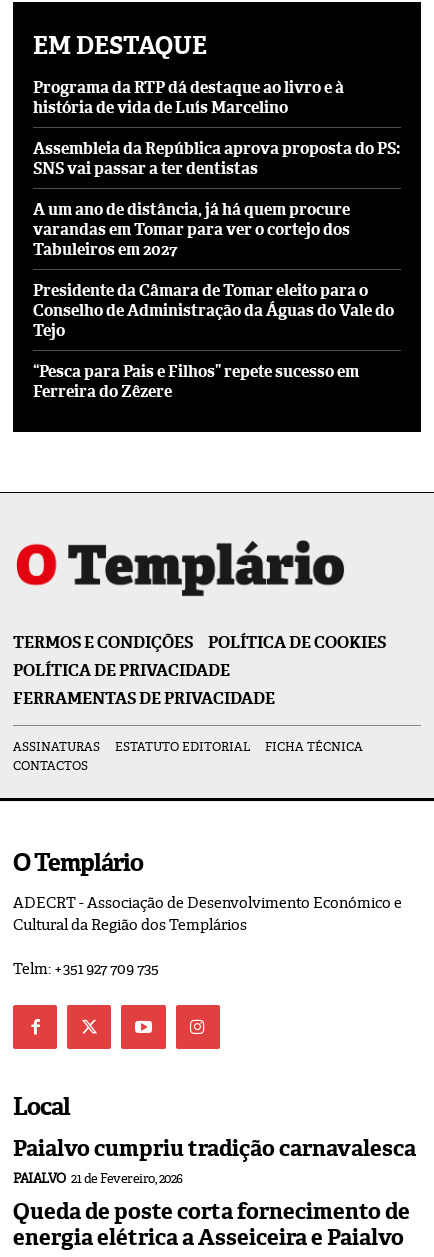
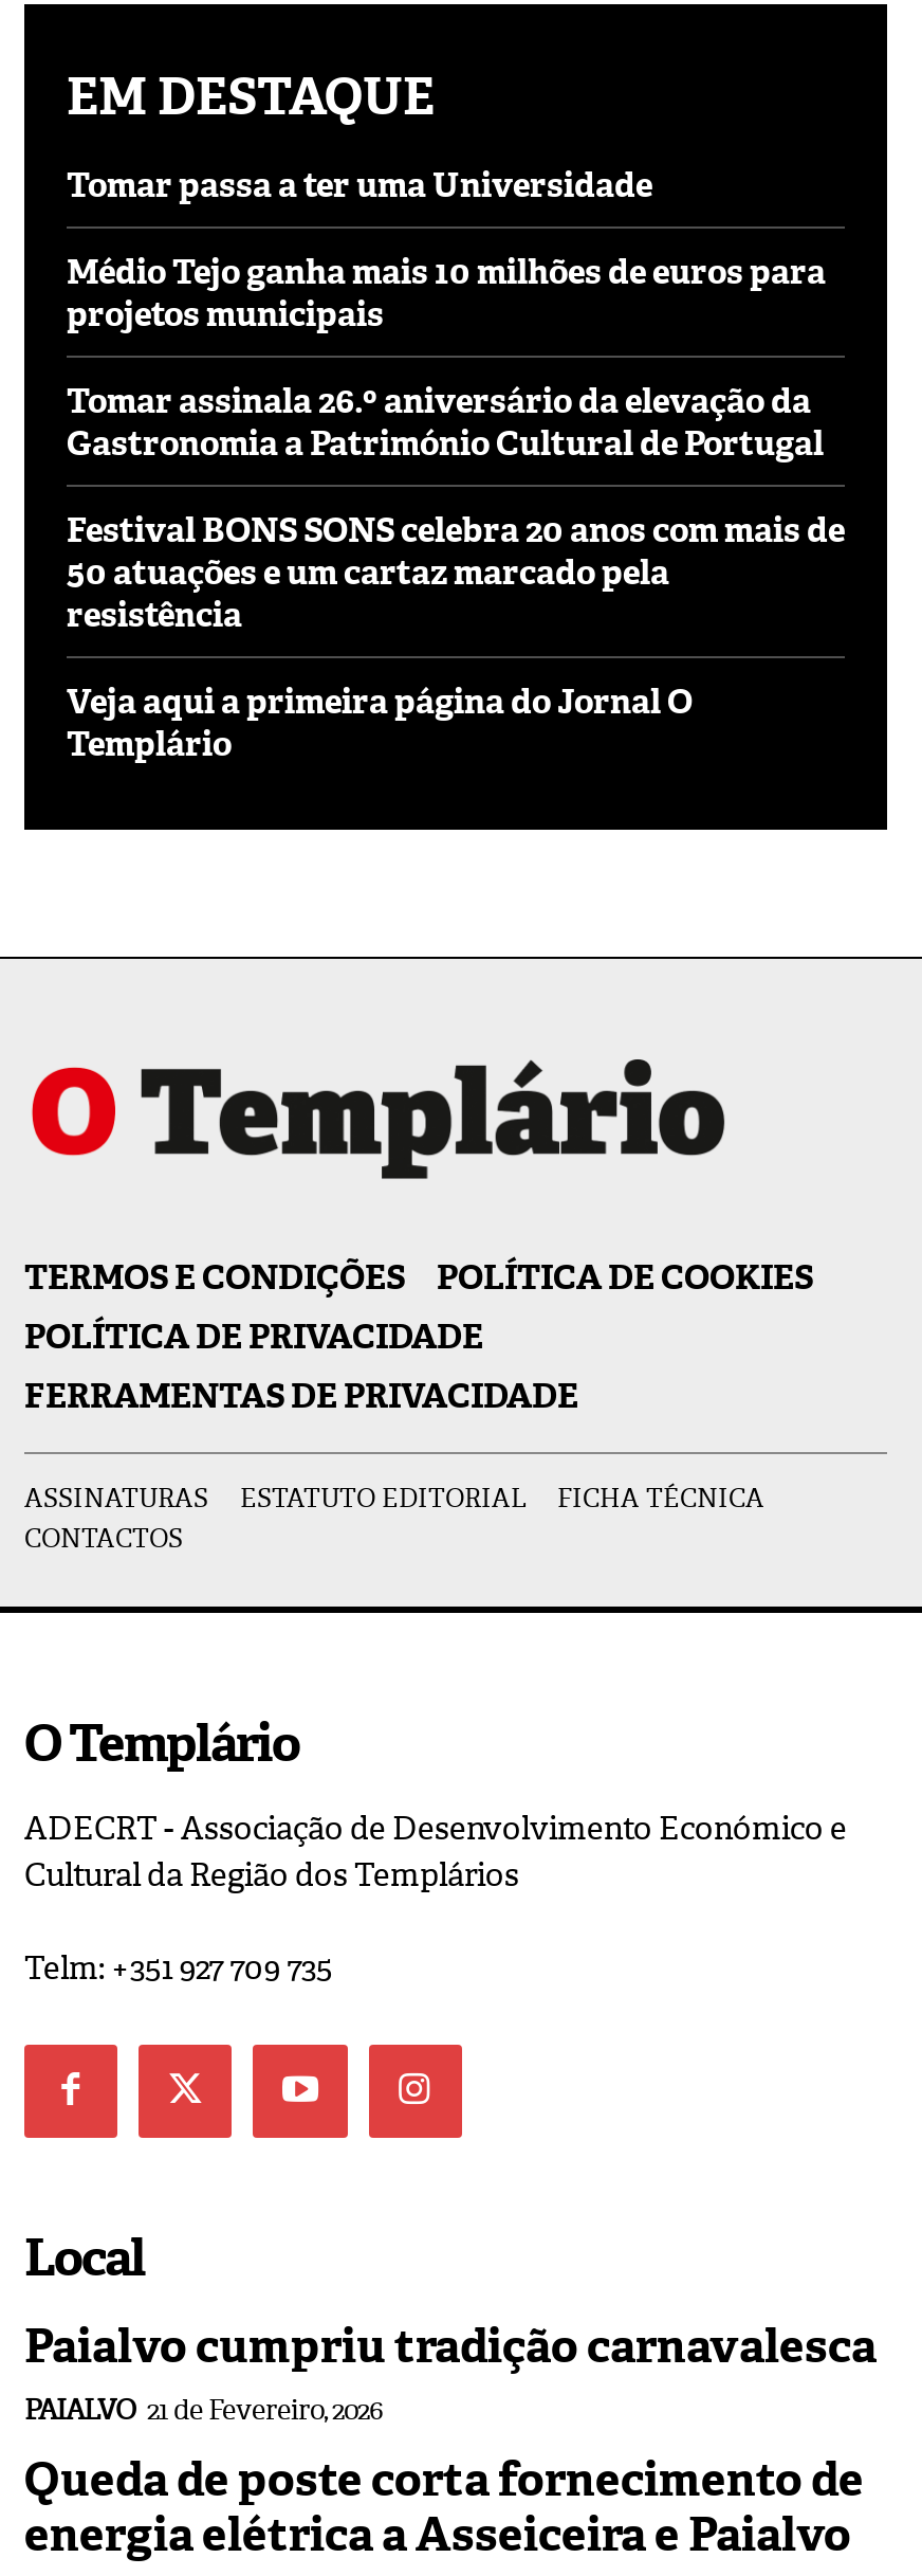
[33,77,344,118] Programa da RTP dá destaque ao livro e à | história de vida de Luís Marcelino -> [67,162,652,207] Tomar passa a ter uma Universidade
[33,138,400,179] Assembleia da República aprova proposta do PS: | SNS vai passar a ter dentistas -> [67,249,826,336] Médio Tejo ganha mais 10 milhões de euros para | projetos municipais
[33,199,350,260] A um ano de distância, já há quem procure | varandas em Tomar para ver o cortejo dos | Tabuleiros em 2027 -> [67,378,824,465] Tomar assinala 26.º aniversário da elevação da | Gastronomia a Património Cultural de Portugal
[33,280,394,341] Presidente da Câmara de Tomar eleito para o | Conselho de Administração da Águas do Vale do | Tejo -> [67,507,845,636] Festival BONS SONS celebra 20 anos com mais de | 50 atuações e um cartaz marcado pela | resistência
[33,361,359,402] “Pesca para Pais e Filhos” repete sucesso em | Ferreira do Zêzere -> [67,679,693,766] Veja aqui a primeira página do Jornal O | Templário

